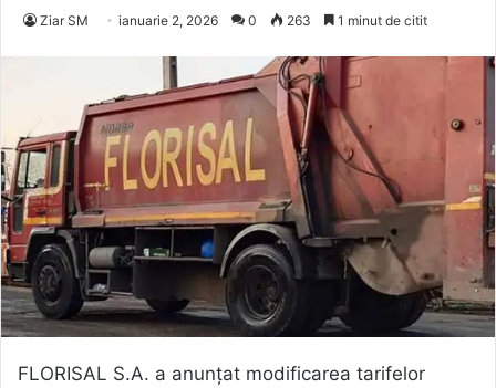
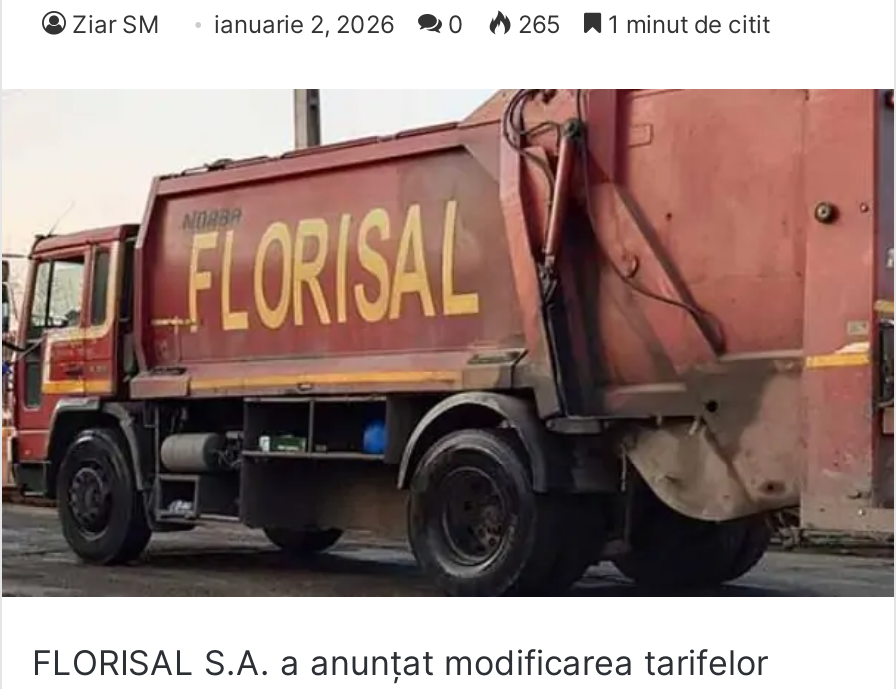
[40,12,427,29] Ziar SM ianuarie 2, 2026 0 263 1 minut de citit -> [72,9,770,39] Ziar SM ianuarie 2, 2026 0 265 1 minut de citit

